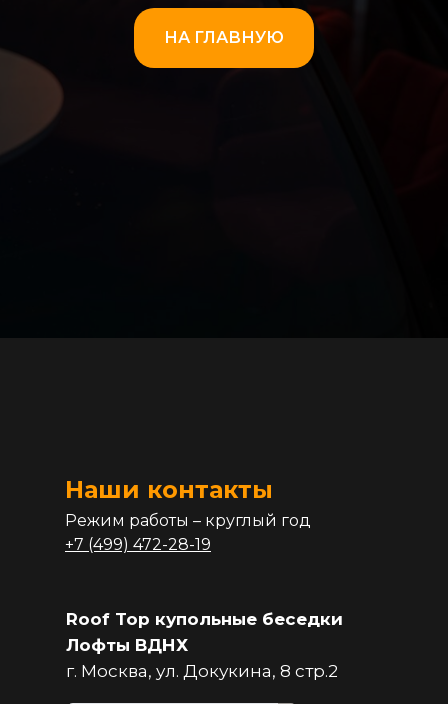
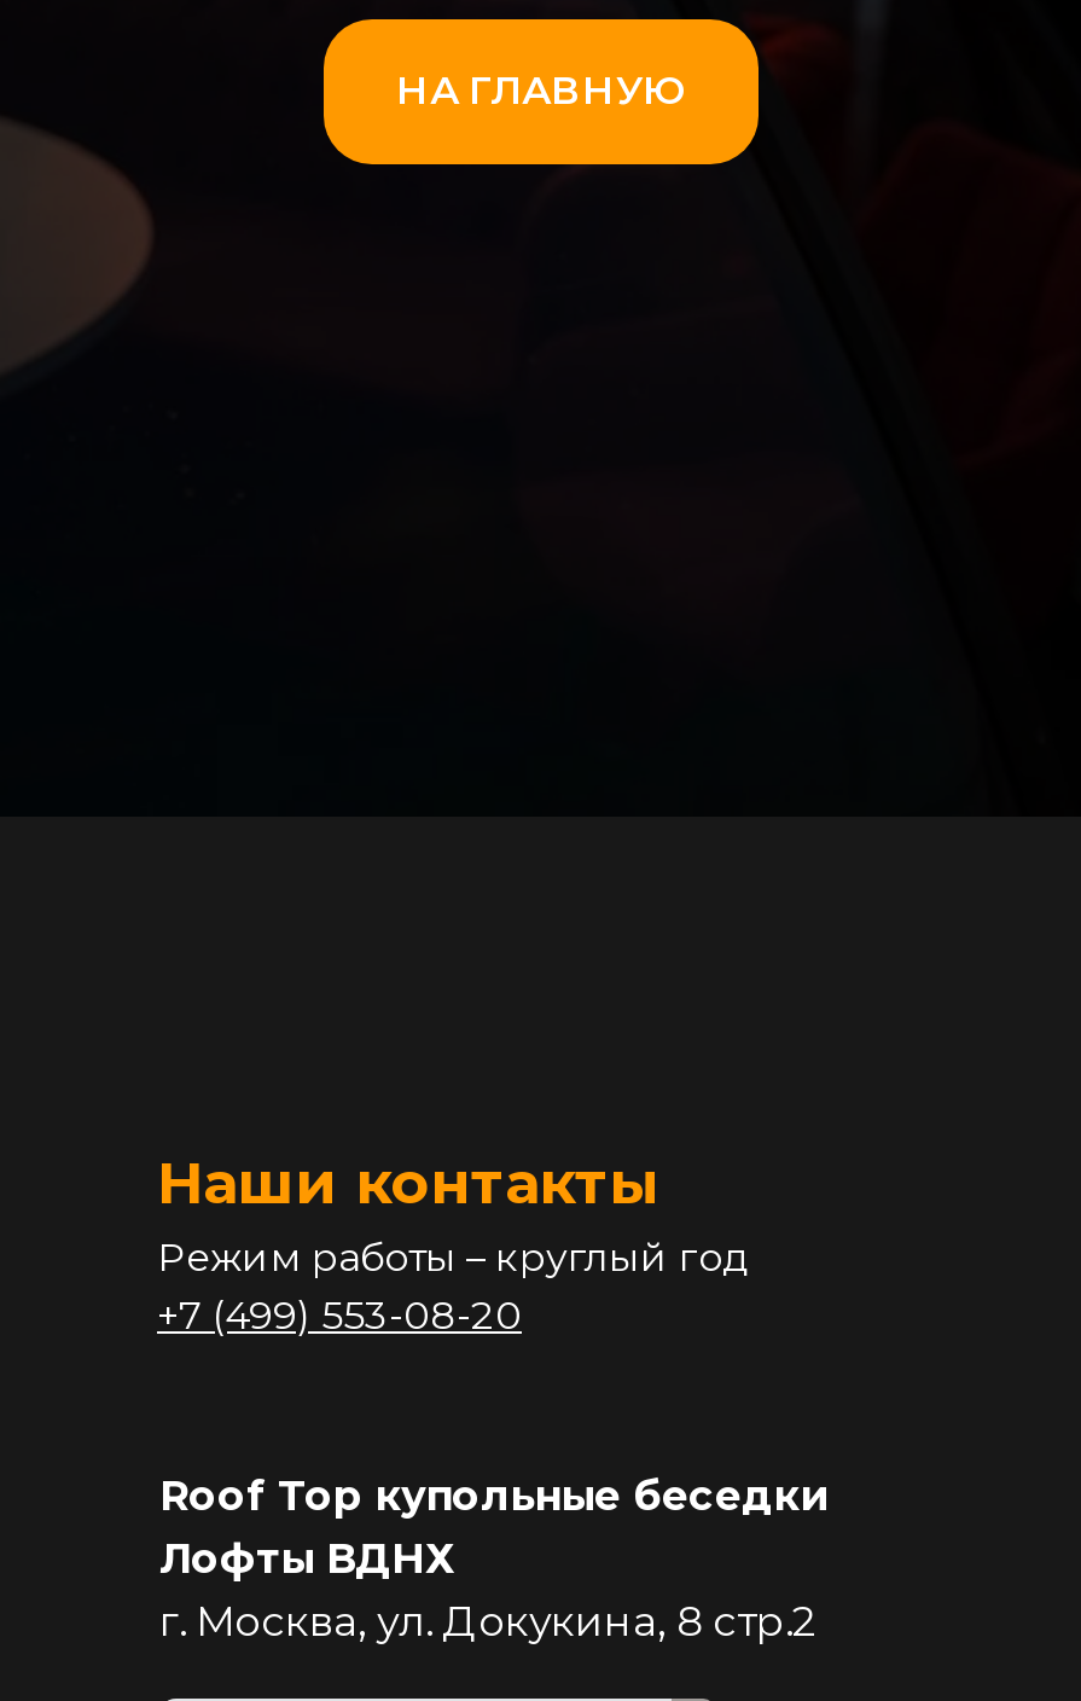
[65,535,211,554] +7 (499) 472-28-19 -> [157,1293,522,1339] +7 (499) 553-08-20

